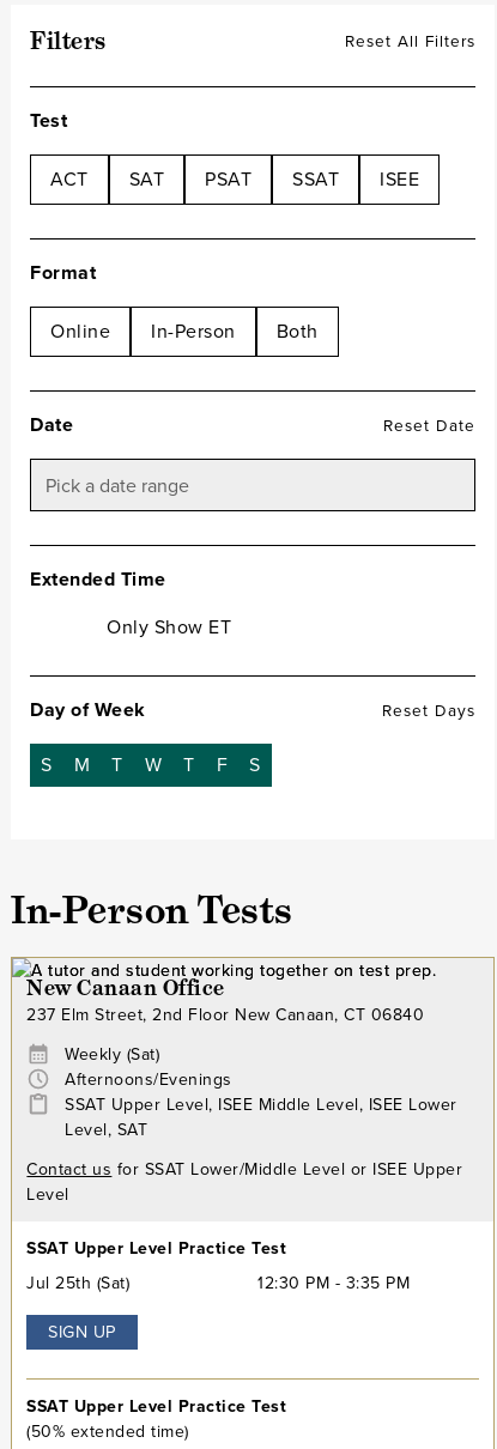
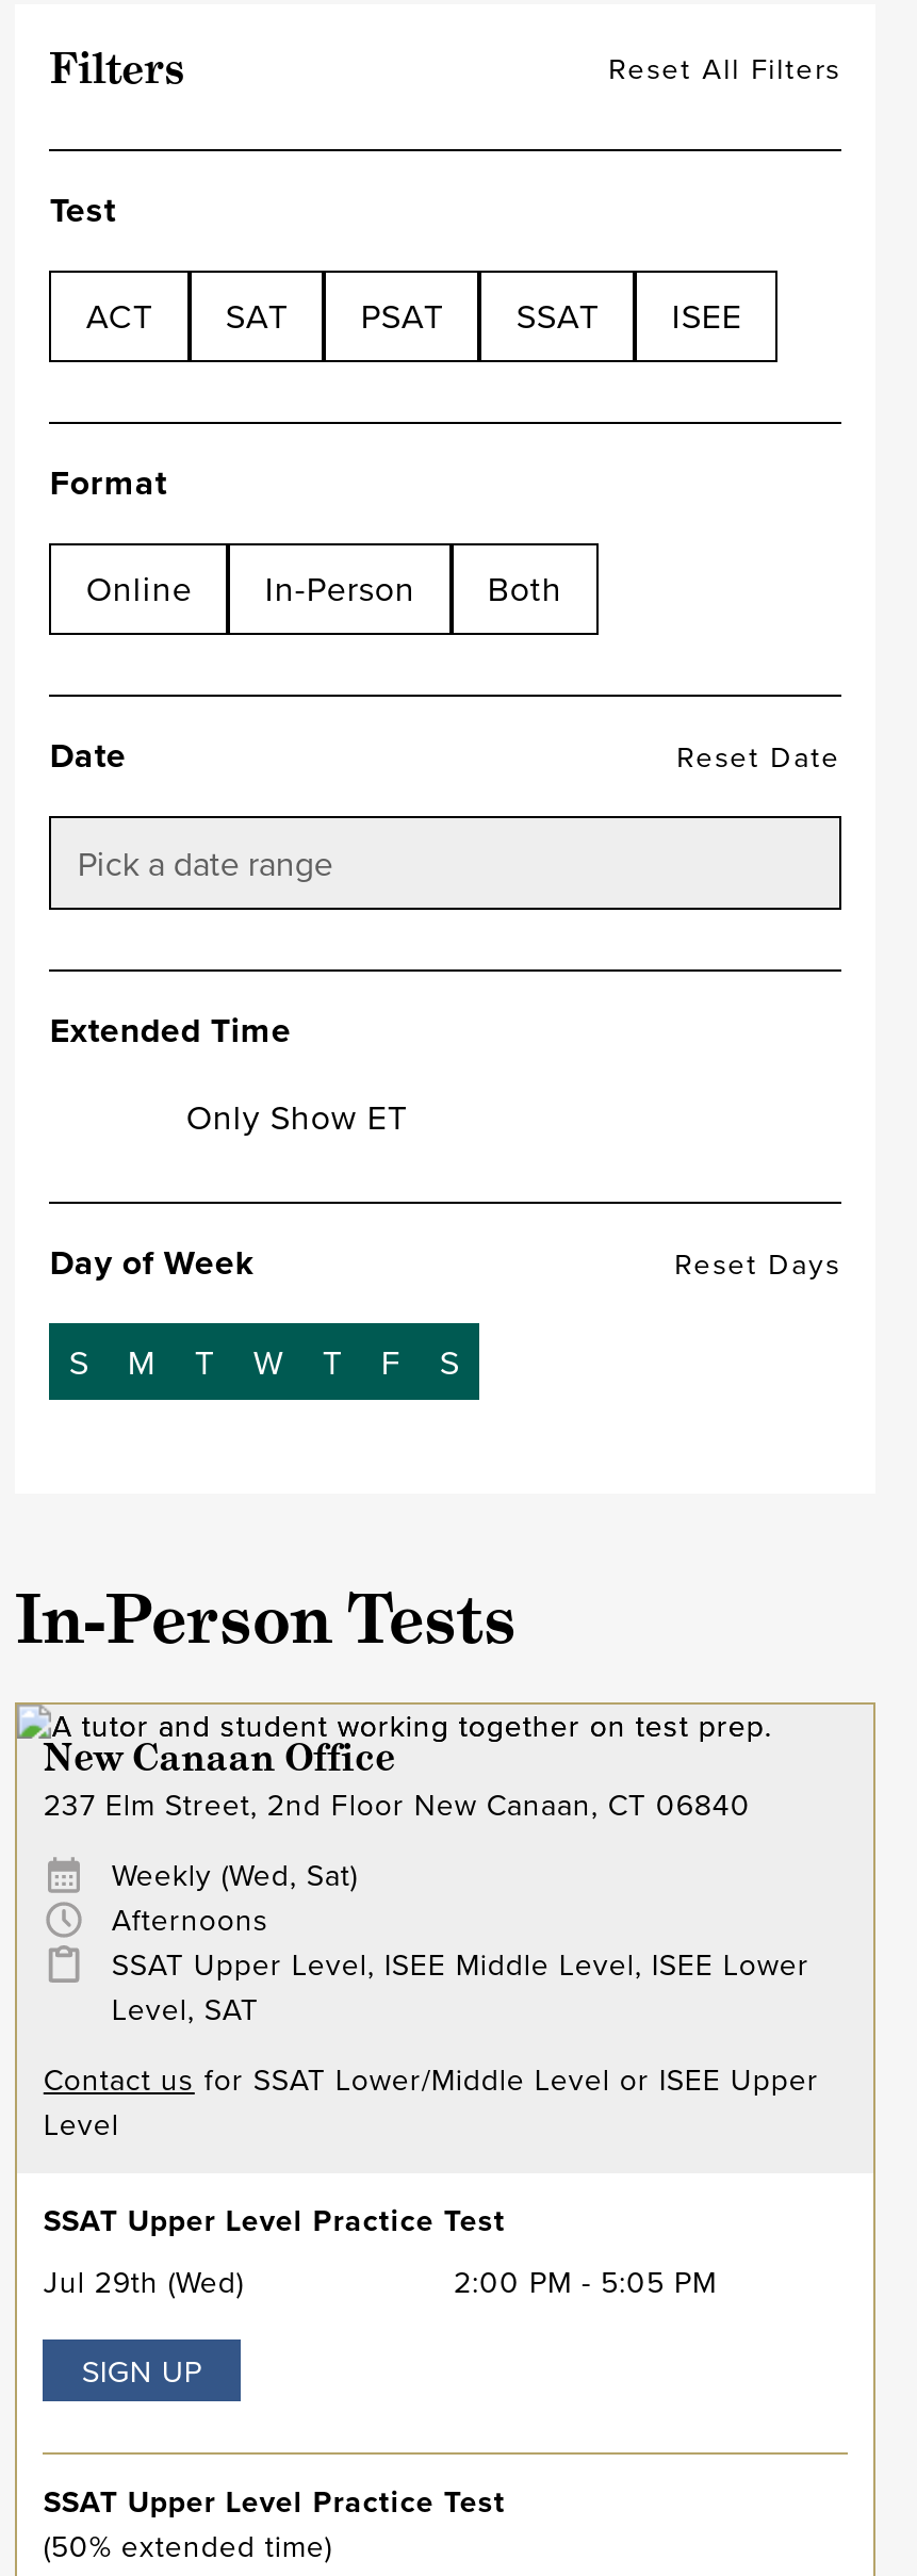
[65,1041,232,1092] Weekly (Sat) | Afternoons/Evenings -> [112,1853,358,1940] Weekly (Wed, Sat) | Afternoons
[27,1270,130,1295] Jul 25th (Sat) -> [43,2260,244,2302] Jul 29th (Wed)
[257,1270,410,1295] 12:30 PM - 3:35 PM -> [454,2260,717,2302] 2:00 PM - 5:05 PM

